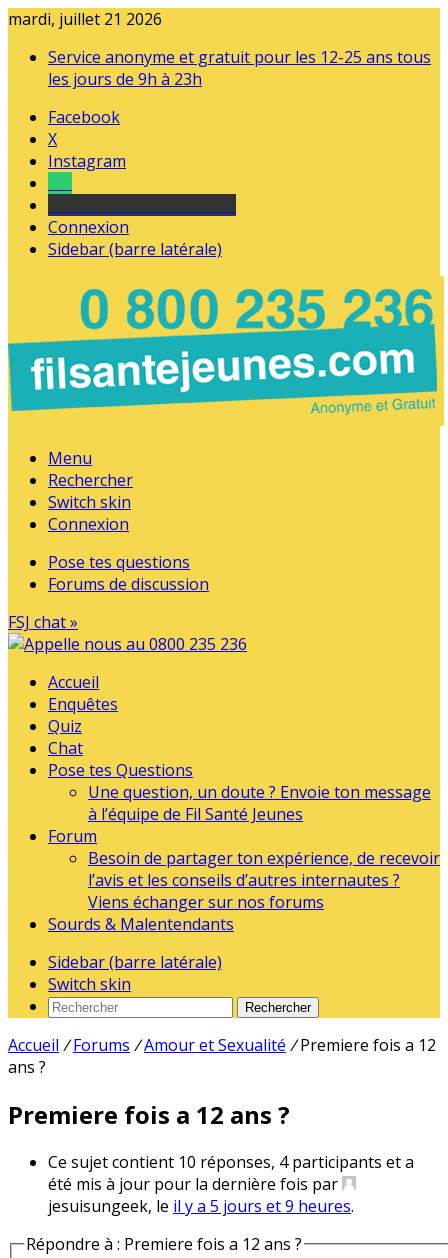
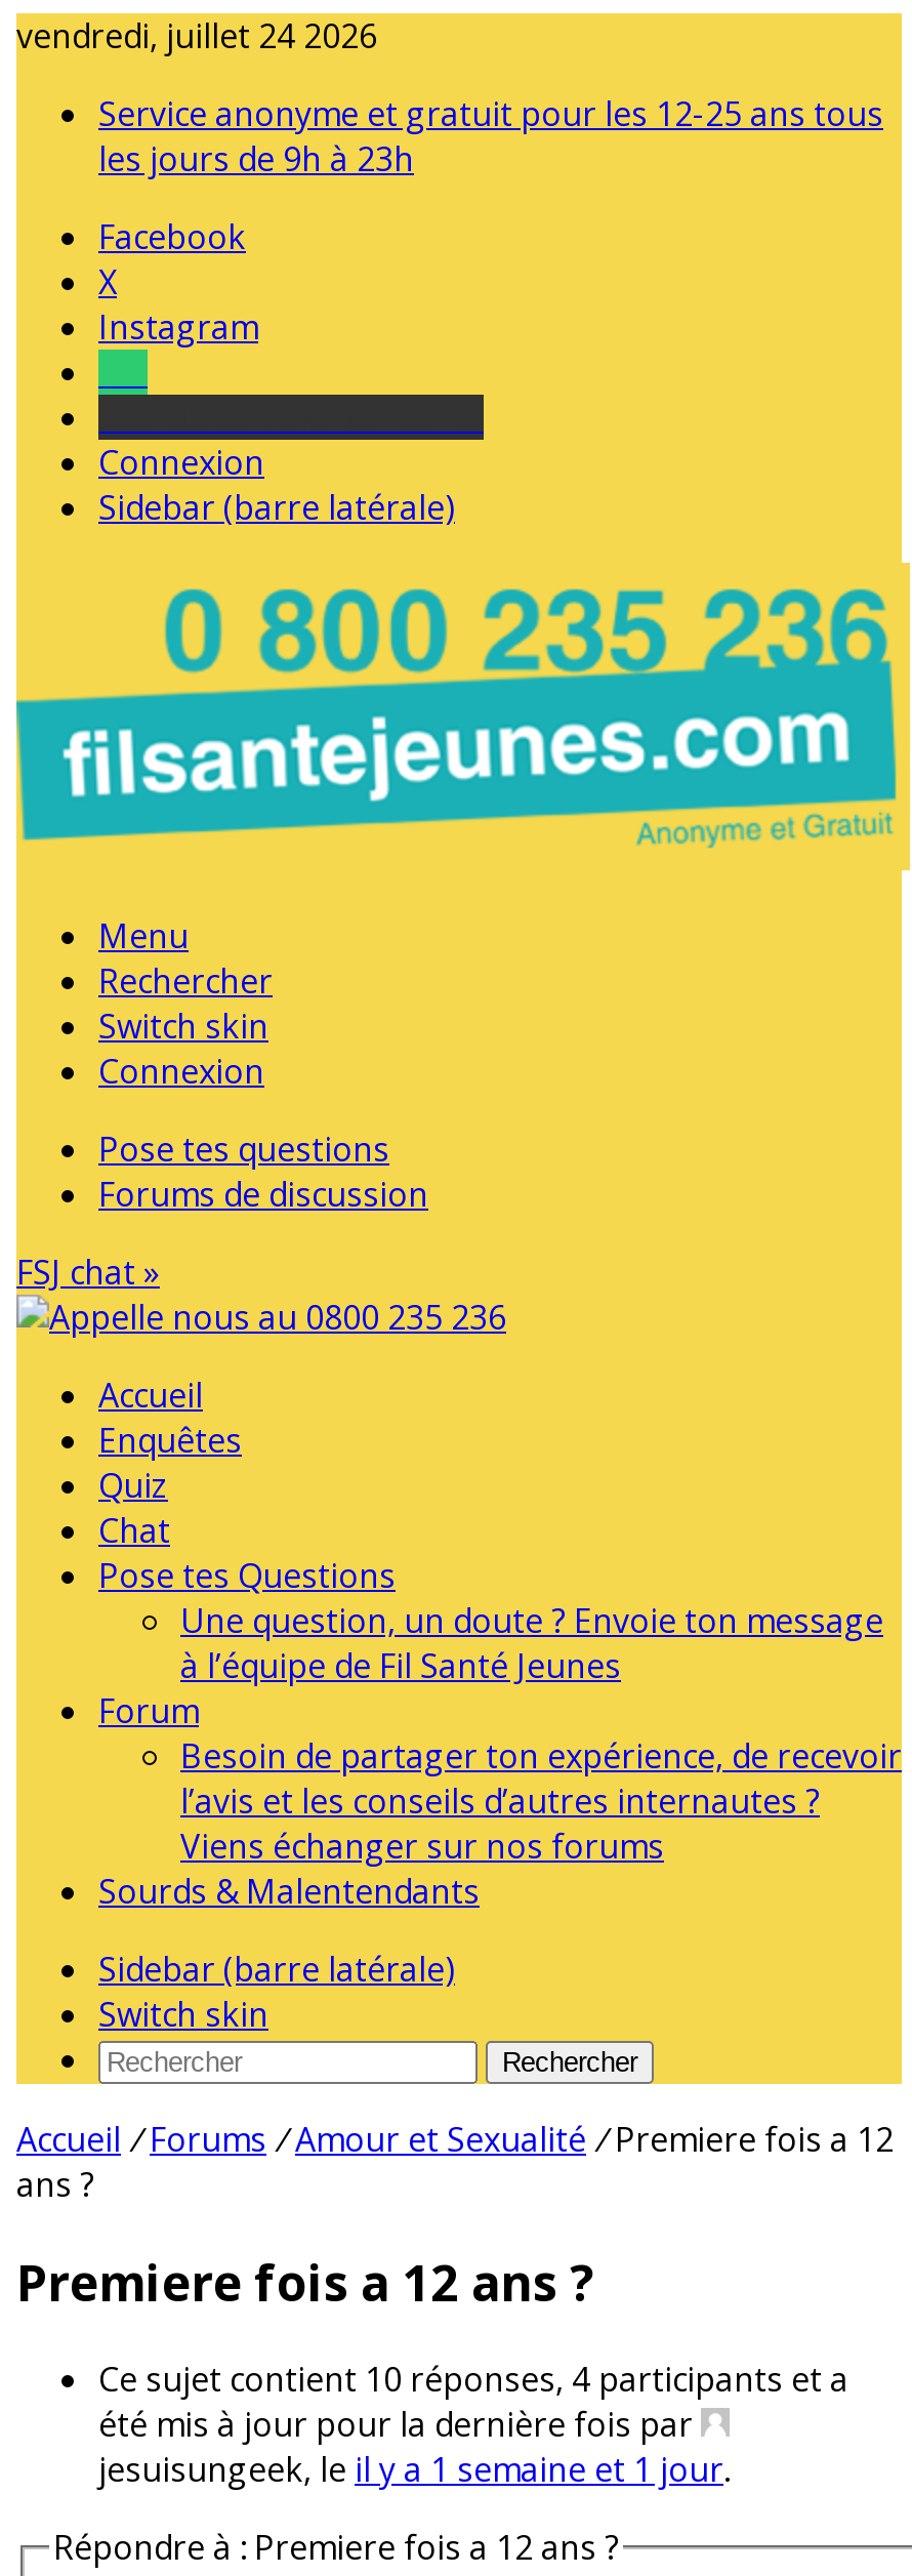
[8,8,162,30] mardi, juillet 21 2026 -> [16,13,377,58] vendredi, juillet 24 2026
[48,1195,354,1217] jesuisungeek, le il y a 5 jours et 9 heures. -> [98,2446,730,2492] jesuisungeek, le il y a 1 semaine et 1 jour.

